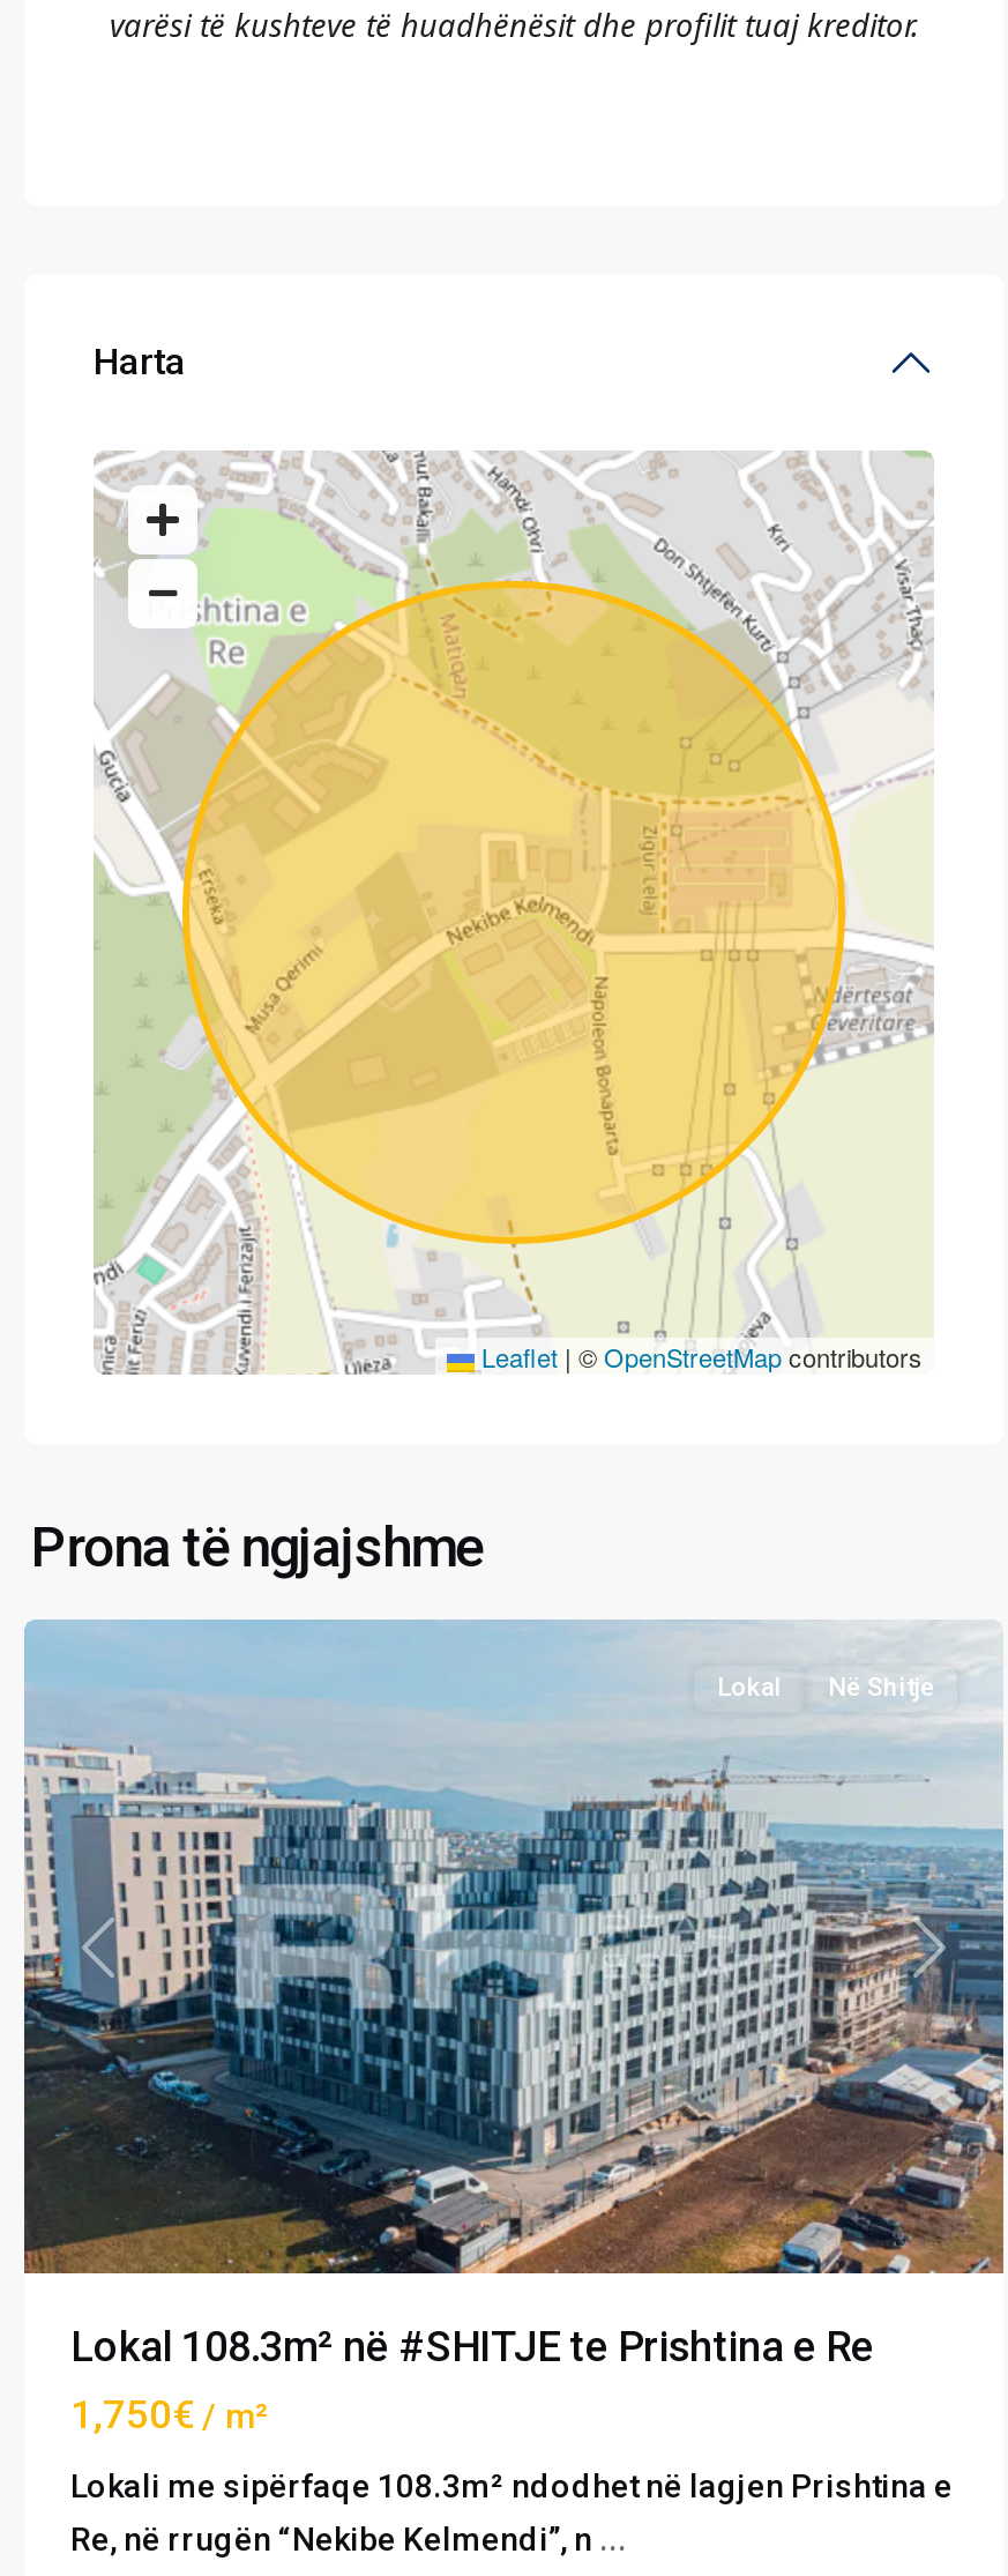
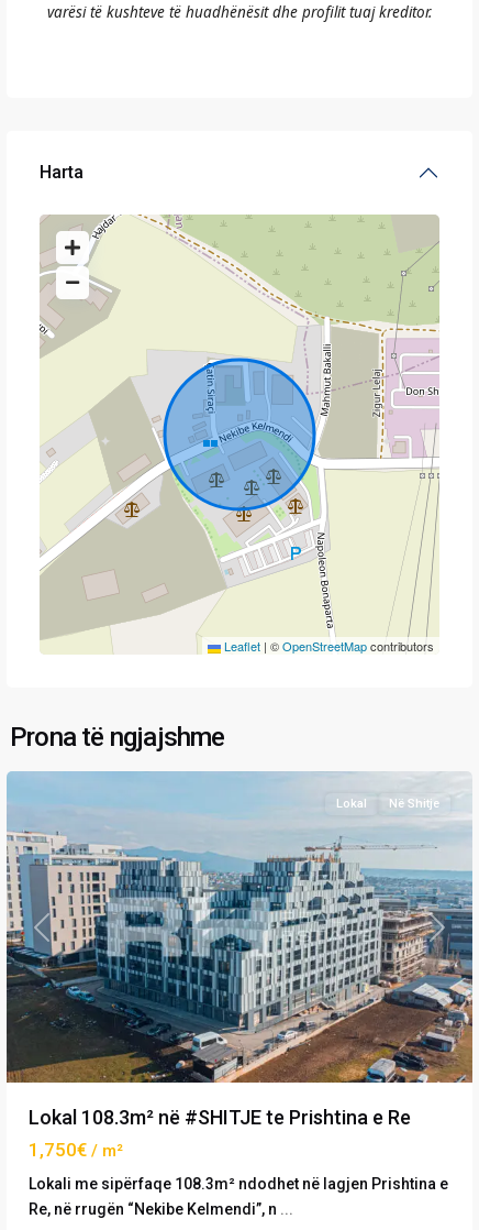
[94,453,934,1375] [image] -> [40,215,439,654] [image]

